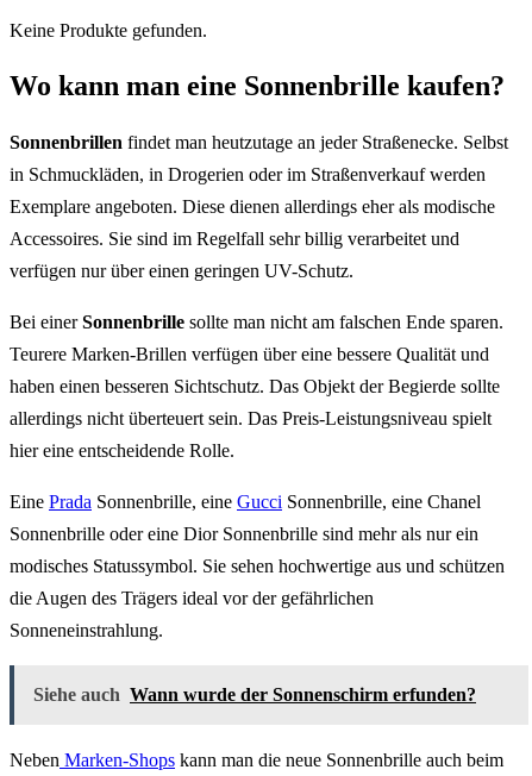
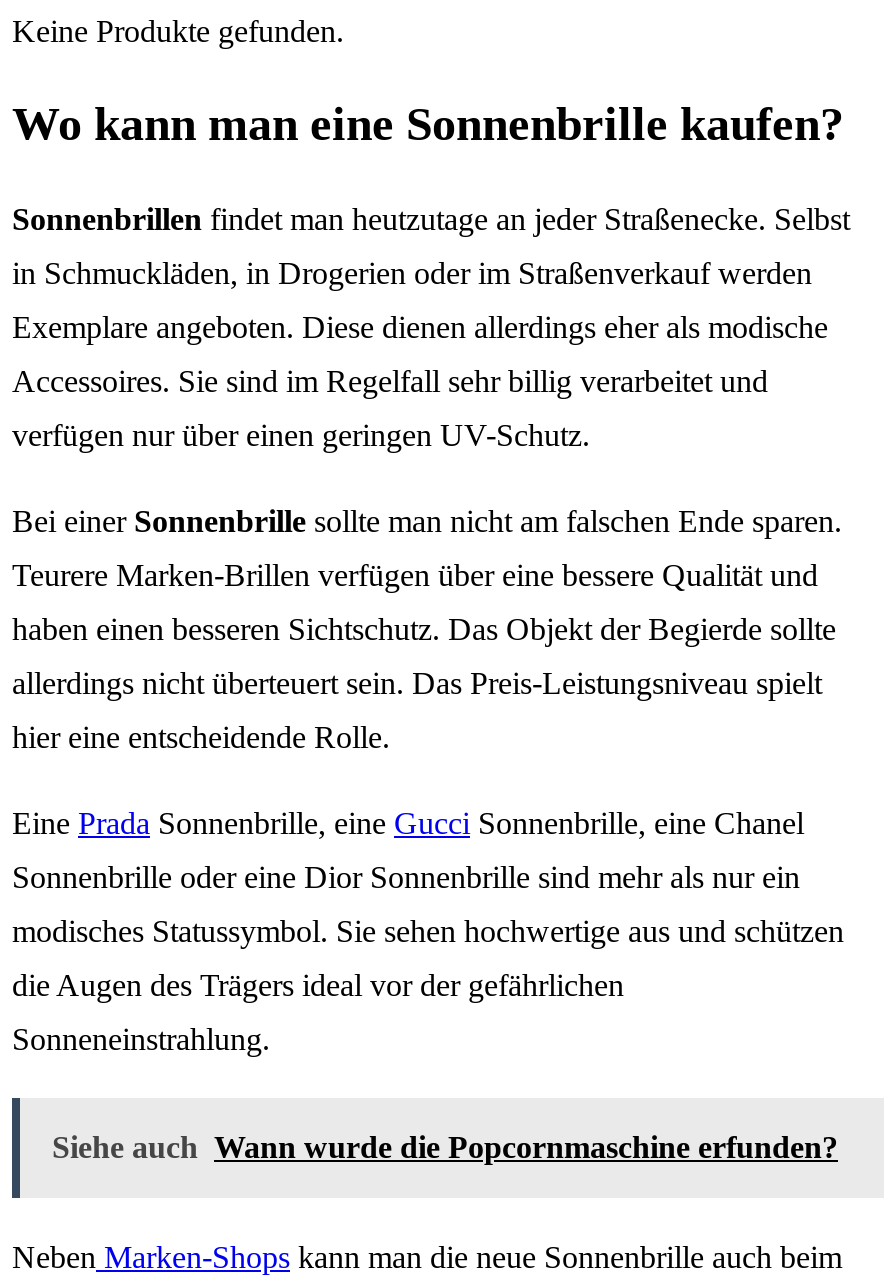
[33,684,476,705] Siehe auch Wann wurde der Sonnenschirm erfunden? -> [52,1130,838,1164] Siehe auch Wann wurde die Popcornmaschine erfunden?

